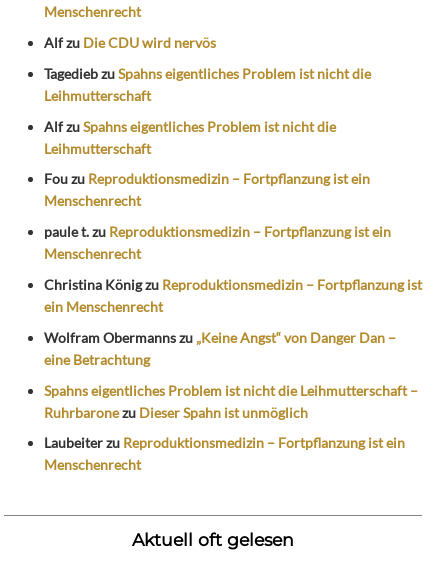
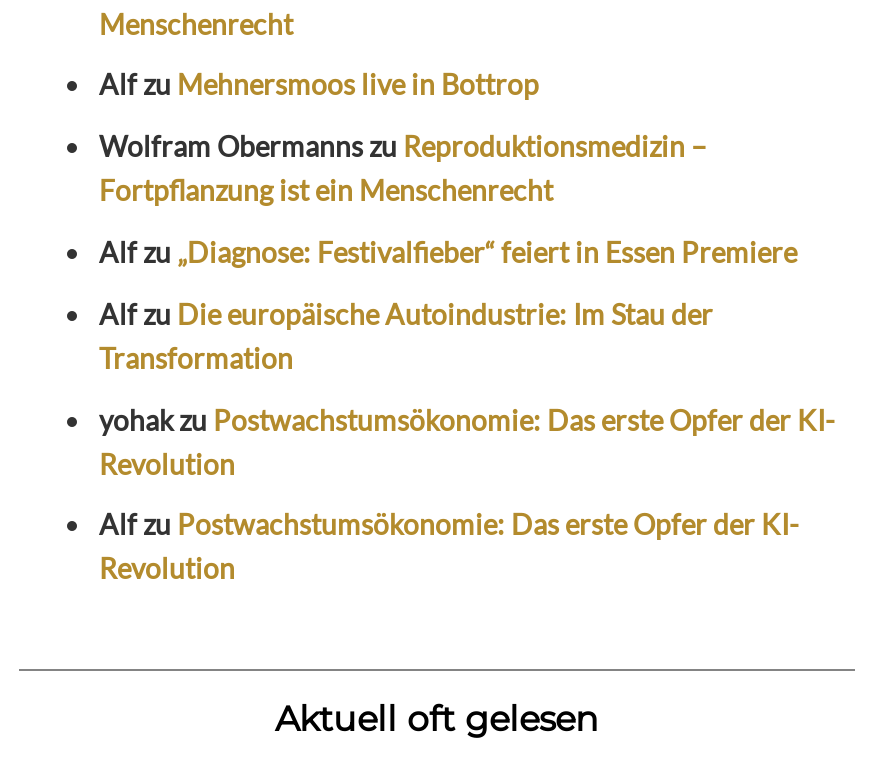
[44,34,422,473] Alf zu Die CDU wird nervös | Tagedieb zu Spahns eigentliches Problem ist nicht die | Leihmutterschaft | Alf zu Spahns eigentliches Problem ist nicht die | Leihmutterschaft | Fou zu Reproduktionsmedizin – Fortpflanzung ist ein | Menschenrecht | paule t. zu Reproduktionsmedizin – Fortpflanzung ist ein | Menschenrecht | Christina König zu Reproduktionsmedizin – Fortpflanzung ist | ein Menschenrecht | Wolfram Obermanns zu „Keine Angst“ von Danger Dan – | eine Betrachtung | Spahns eigentliches Problem ist nicht die Leihmutterschaft – | Ruhrbarone zu Dieser Spahn ist unmöglich | Laubeiter zu Reproduktionsmedizin – Fortpflanzung ist ein | Menschenrecht -> [99,68,835,586] Alf zu Mehnersmoos live in Bottrop | Wolfram Obermanns zu Reproduktionsmedizin – | Fortpflanzung ist ein Menschenrecht | Alf zu „Diagnose: Festivalfieber“ feiert in Essen Premiere | Alf zu Die europäische Autoindustrie: Im Stau der | Transformation | yohak zu Postwachstumsökonomie: Das erste Opfer der KI- | Revolution | Alf zu Postwachstumsökonomie: Das erste Opfer der KI- | Revolution

